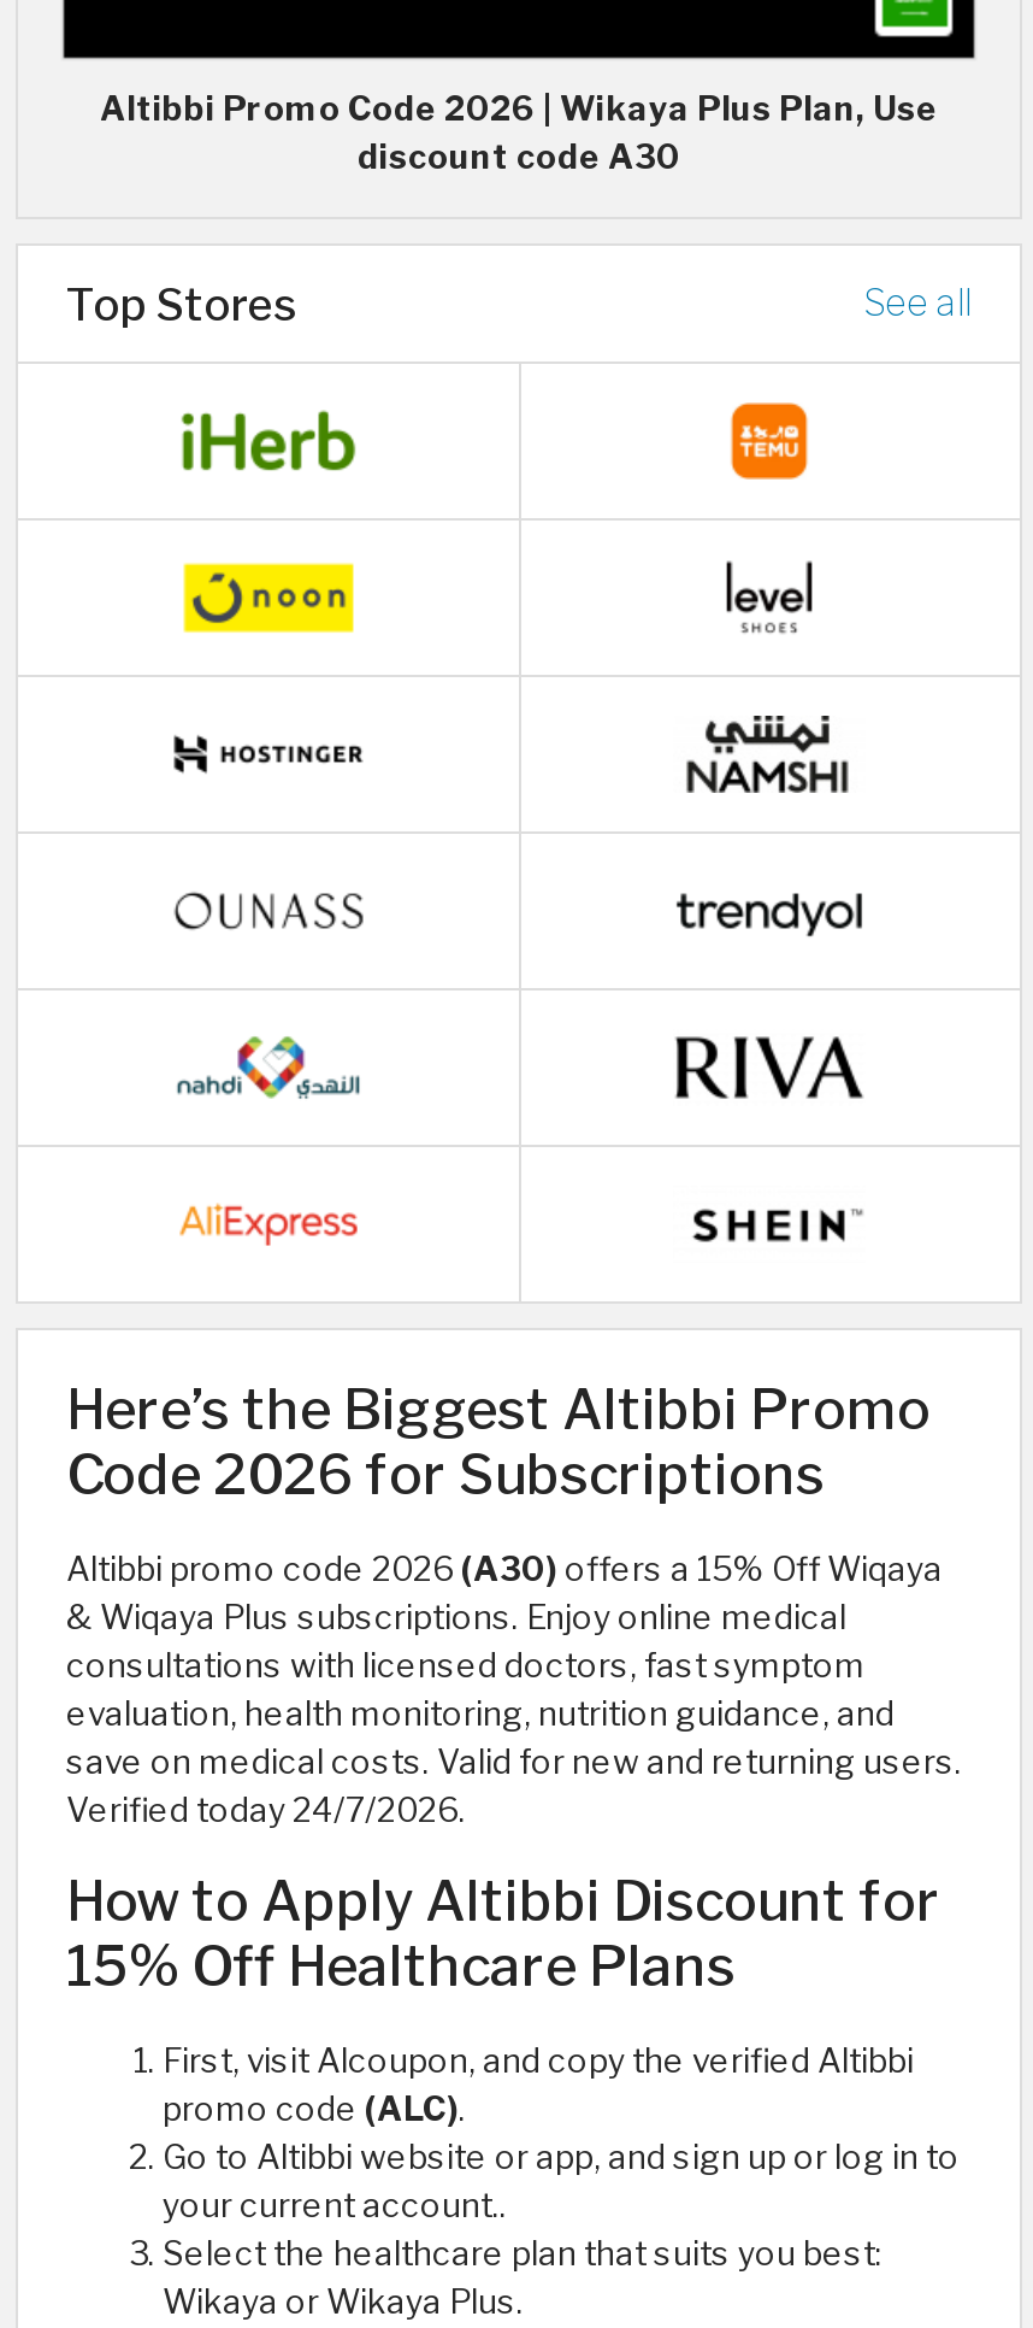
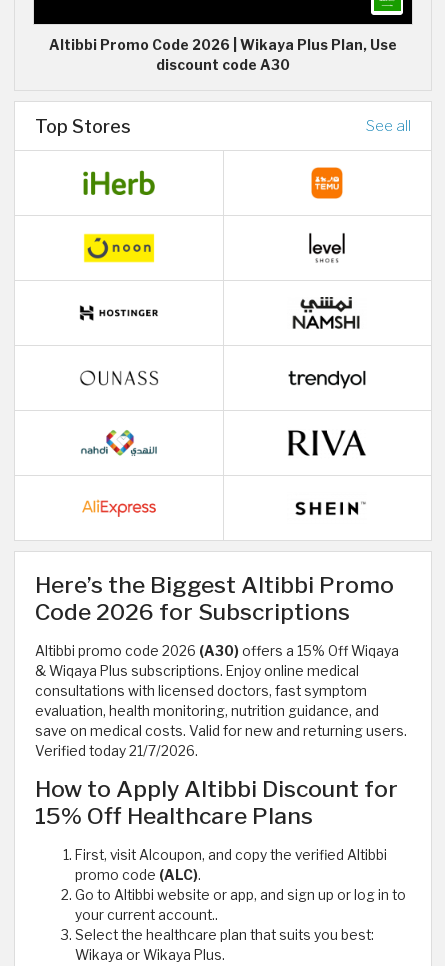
[66,1791,466,1830] Verified today 24/7/2026. -> [35,743,198,759] Verified today 21/7/2026.

